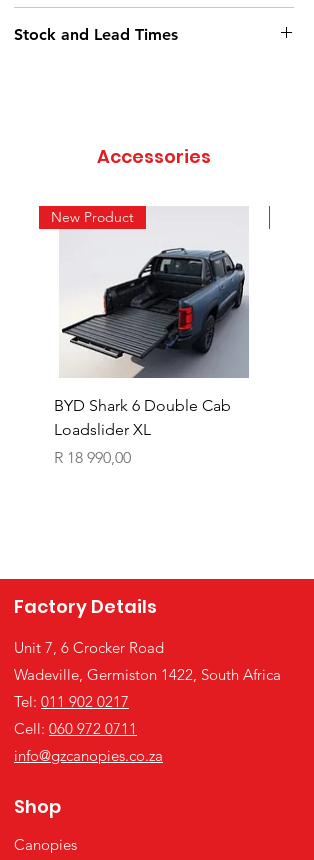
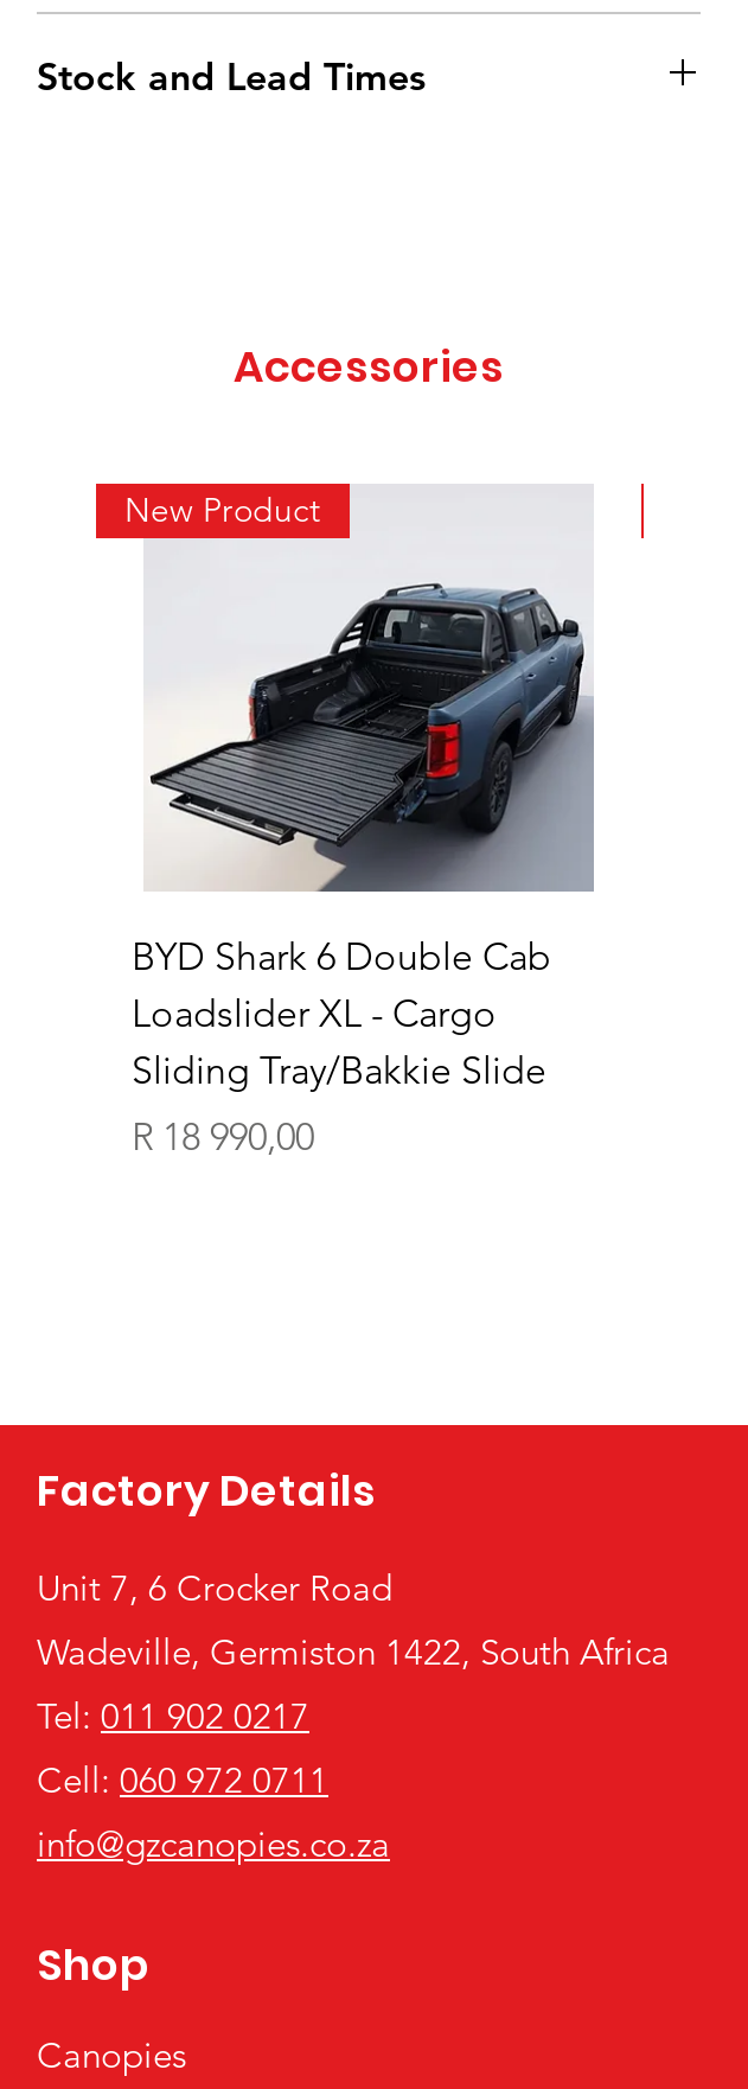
[54,420,151,439] Loadslider XL -> [132,992,546,1094] Loadslider XL - Cargo | Sliding Tray/Bakkie Slide

